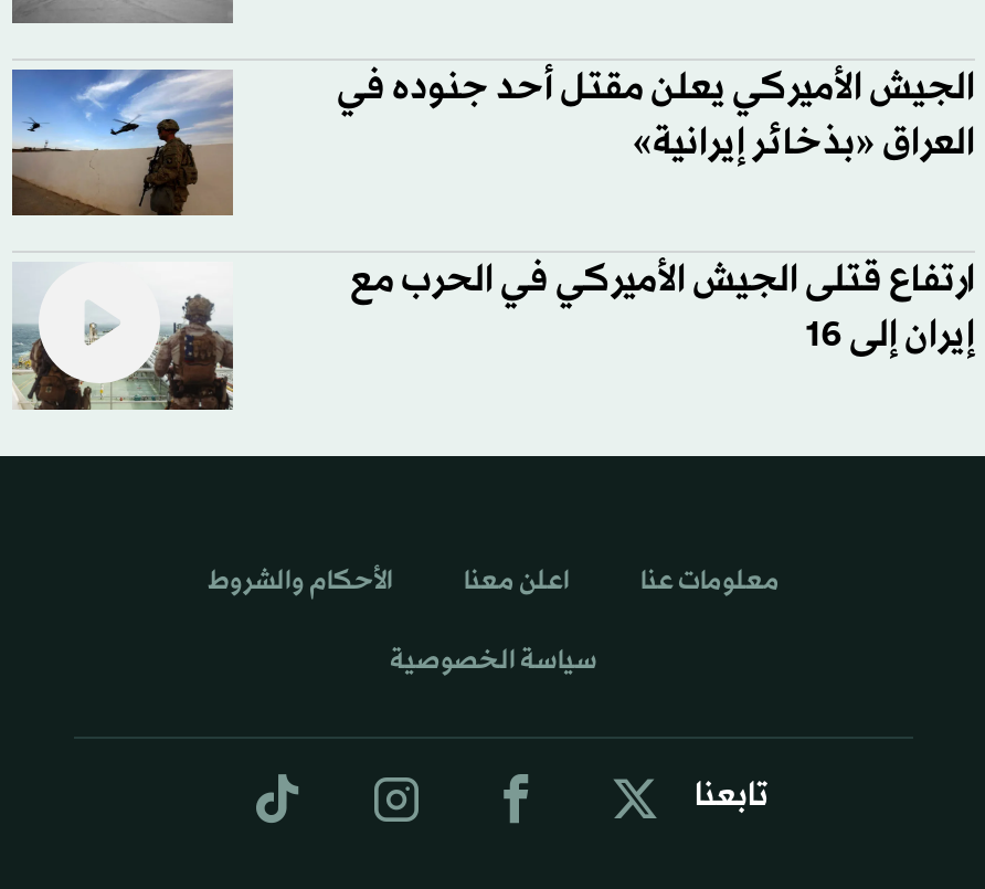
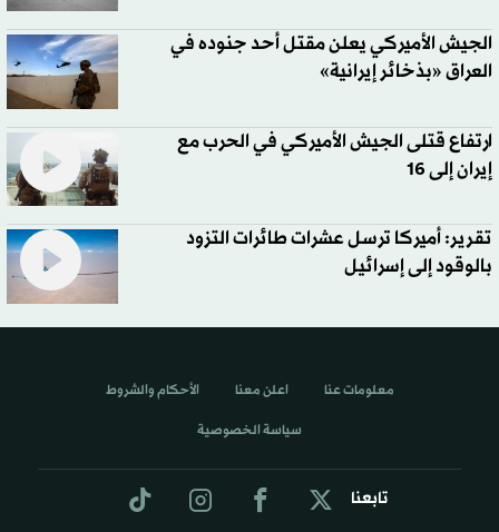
none -> [6,228,119,304] [image]
none -> [186,226,492,280] تقرير: أميركا ترسل عشرات طائرات التزود | بالوقود إلى إسرائيل

